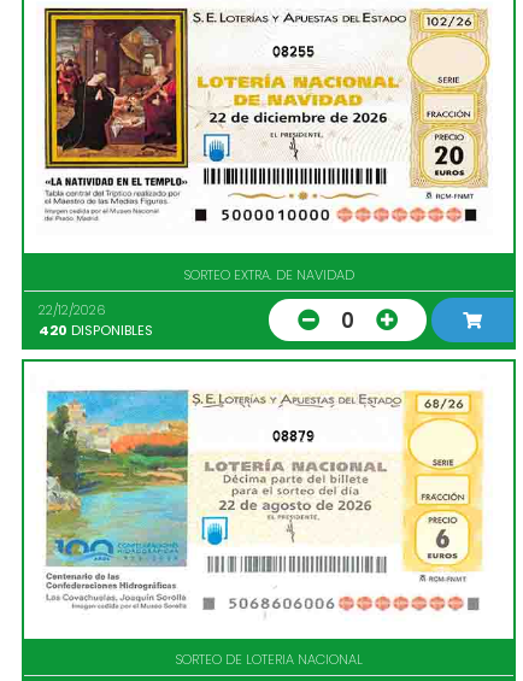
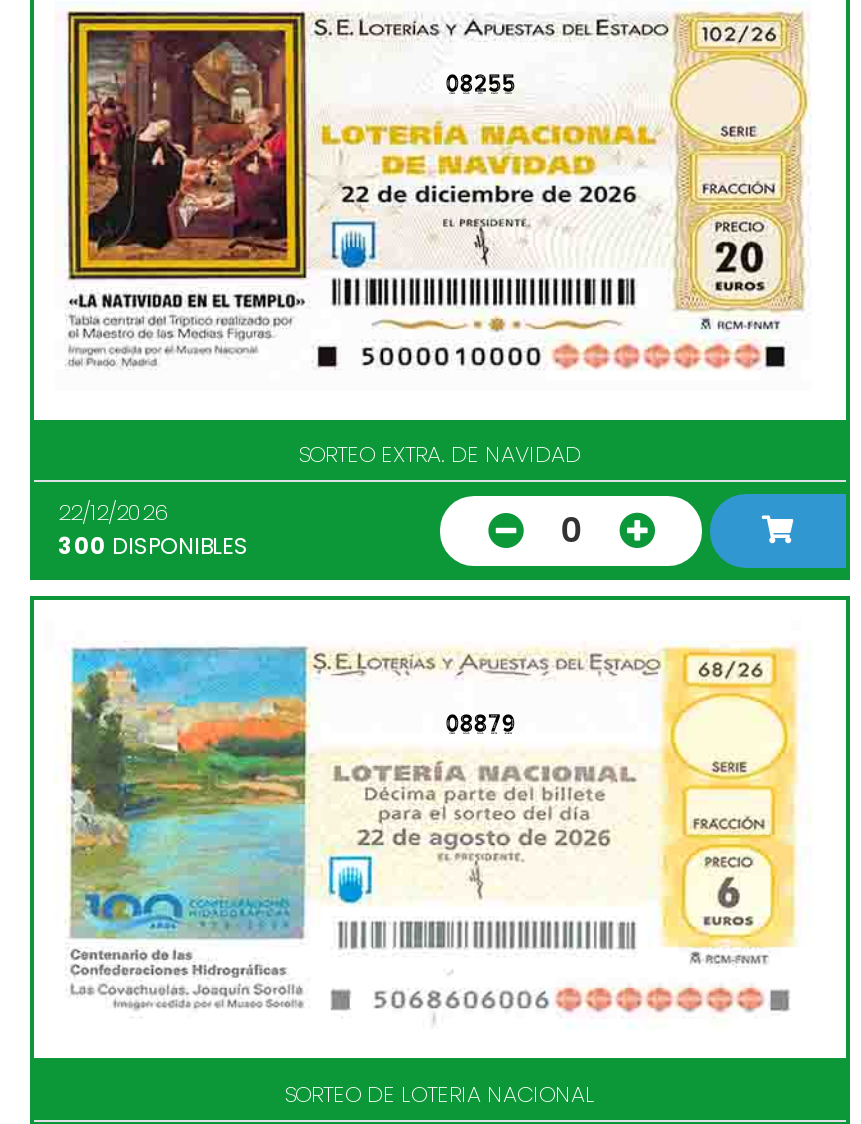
[39,320,153,339] 420 DISPONIBLES -> [58,531,248,563] 300 DISPONIBLES

